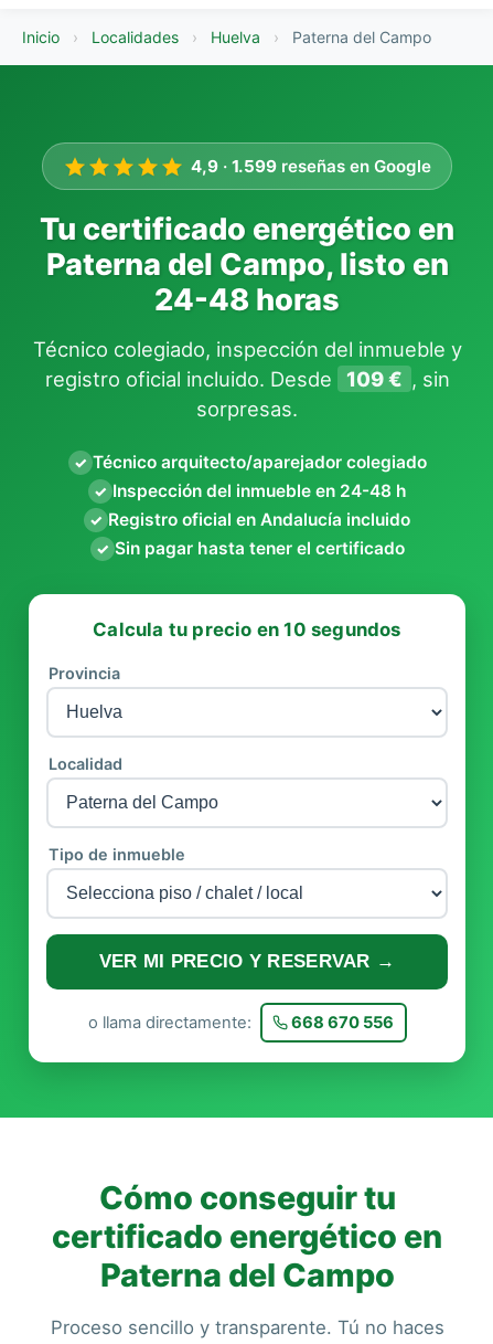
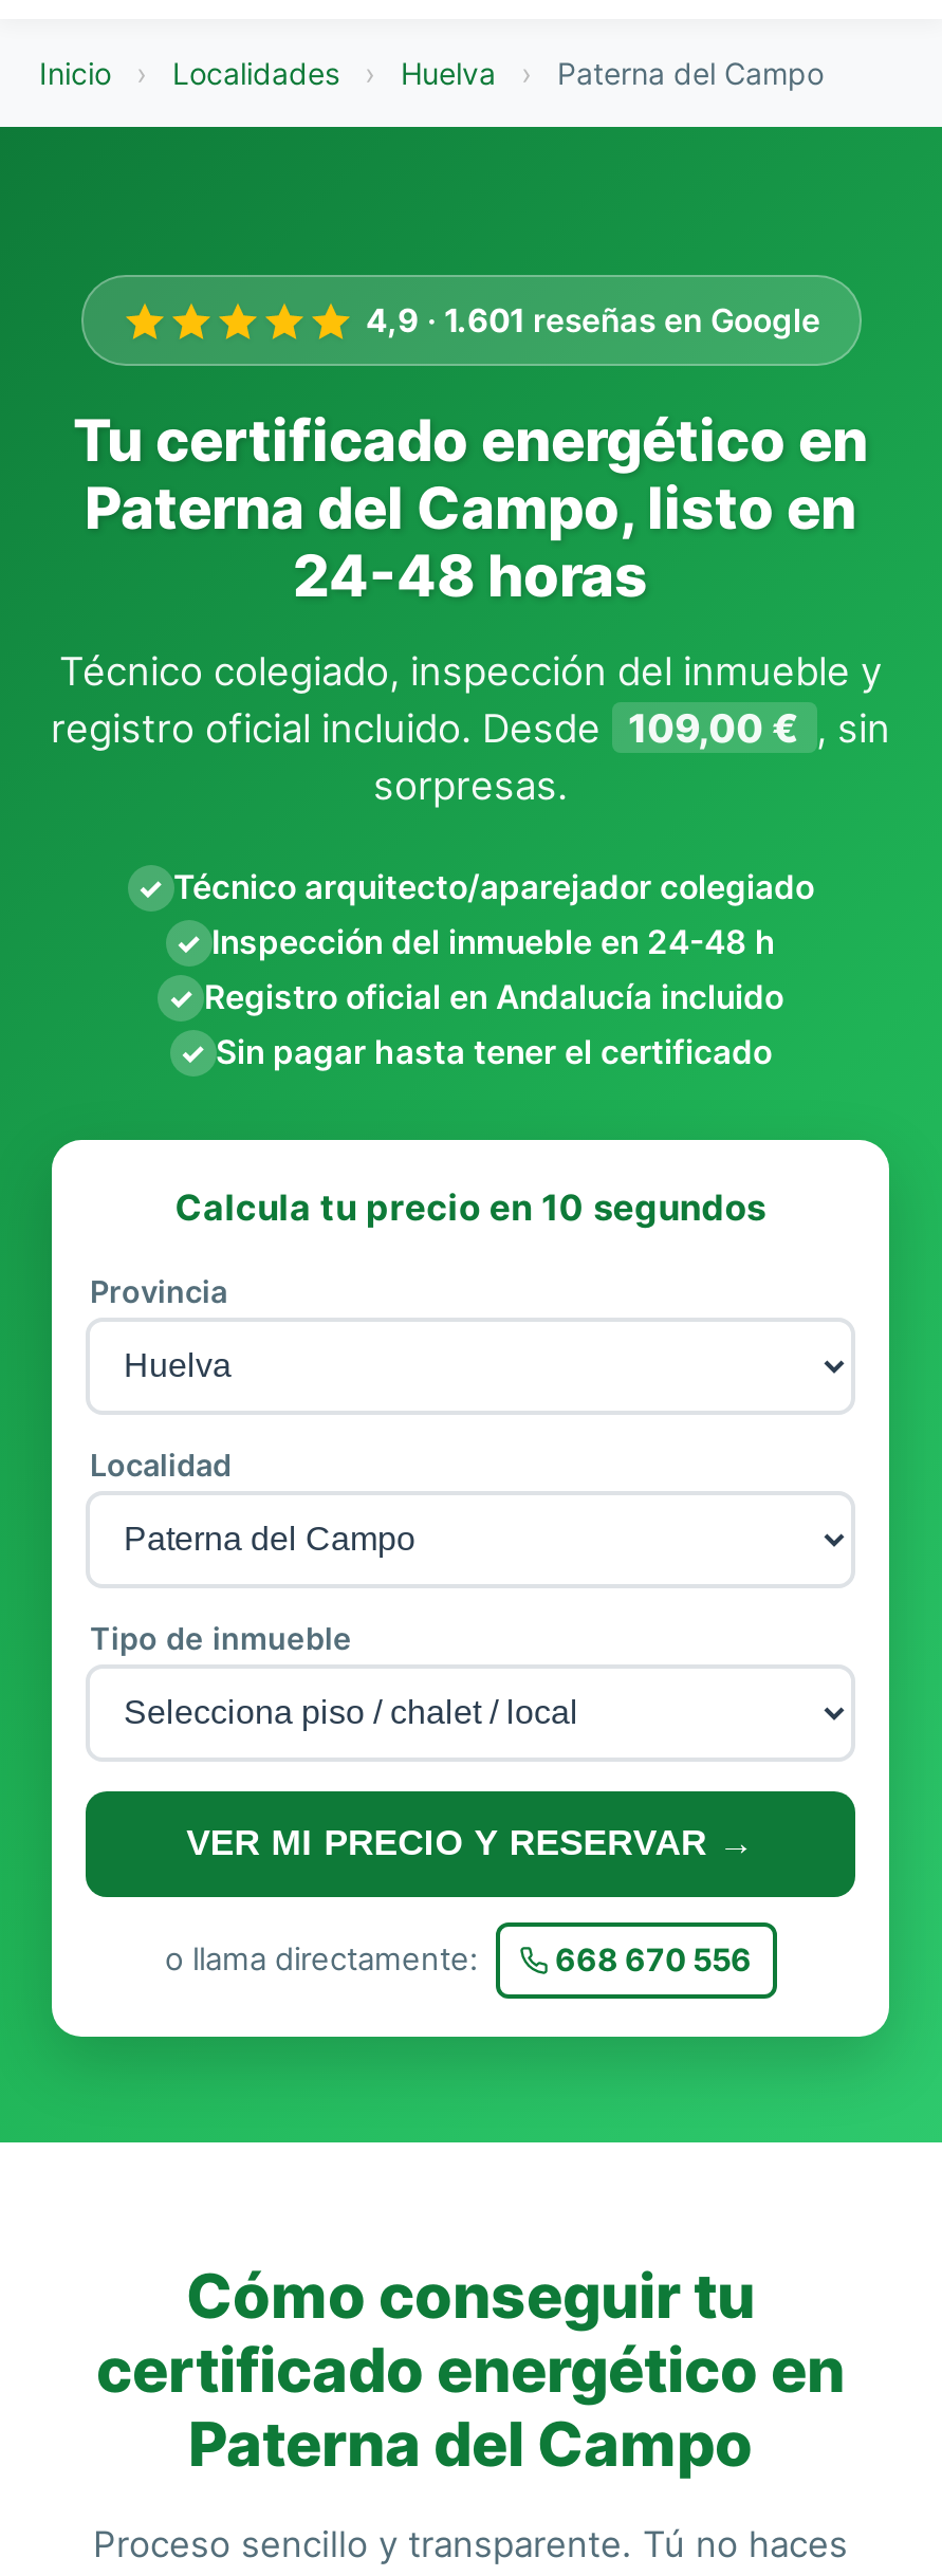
[191,156,431,177] 4,9 · 1.599 reseñas en Google -> [366,300,820,341] 4,9 · 1.601 reseñas en Google
[45,367,449,391] registro oficial incluido. Desde 109 € , sin -> [51,704,890,751] registro oficial incluido. Desde 109,00 € , sin

